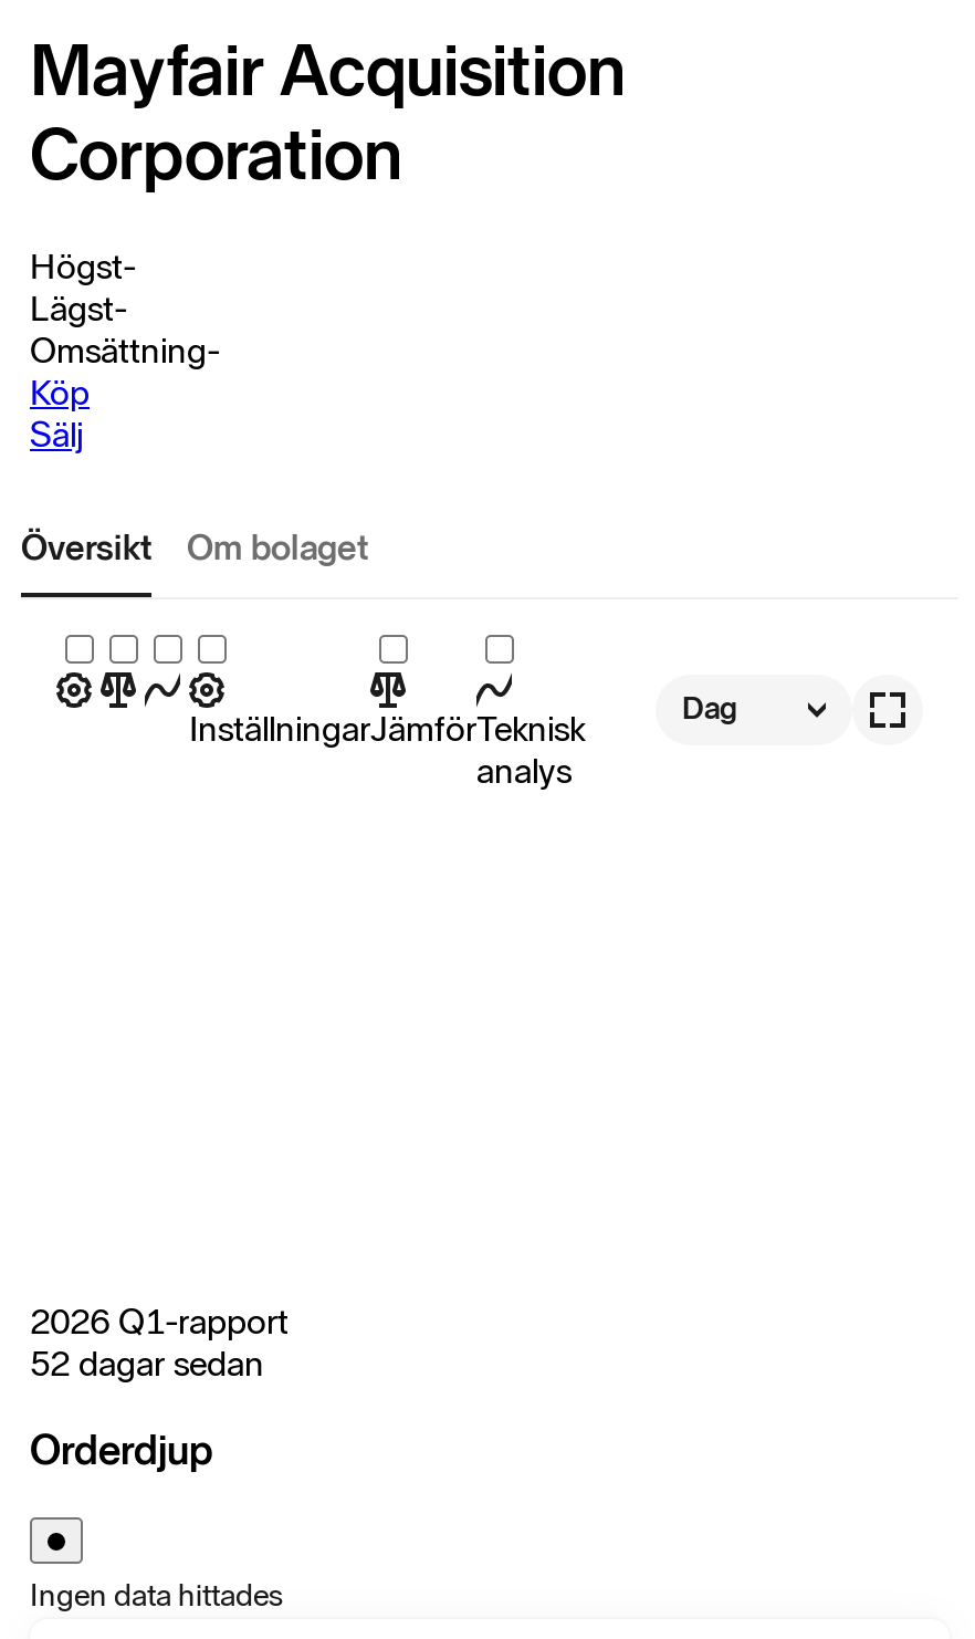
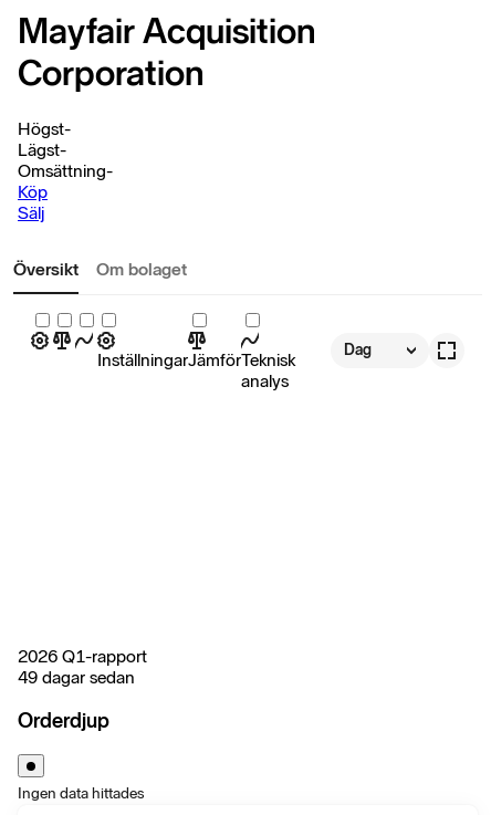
[30,1342,264,1384] 52 dagar sedan -> [18,667,135,688] 49 dagar sedan

